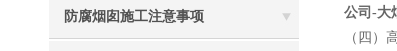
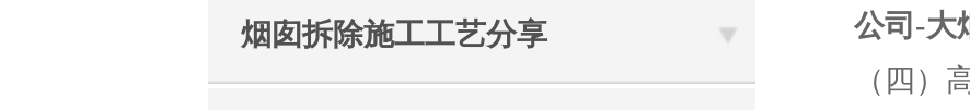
[64,9,204,24] 防腐烟囱施工注意事项 -> [241,19,547,51] 烟囱拆除施工工艺分享

